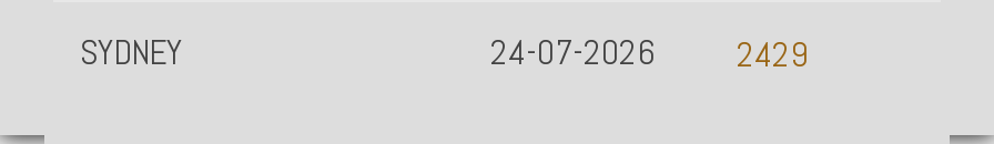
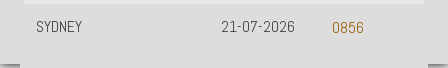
[490,31,655,75] 24-07-2026 -> [221,17,295,37] 21-07-2026
[737,32,808,76] 2429 -> [332,17,364,37] 0856

